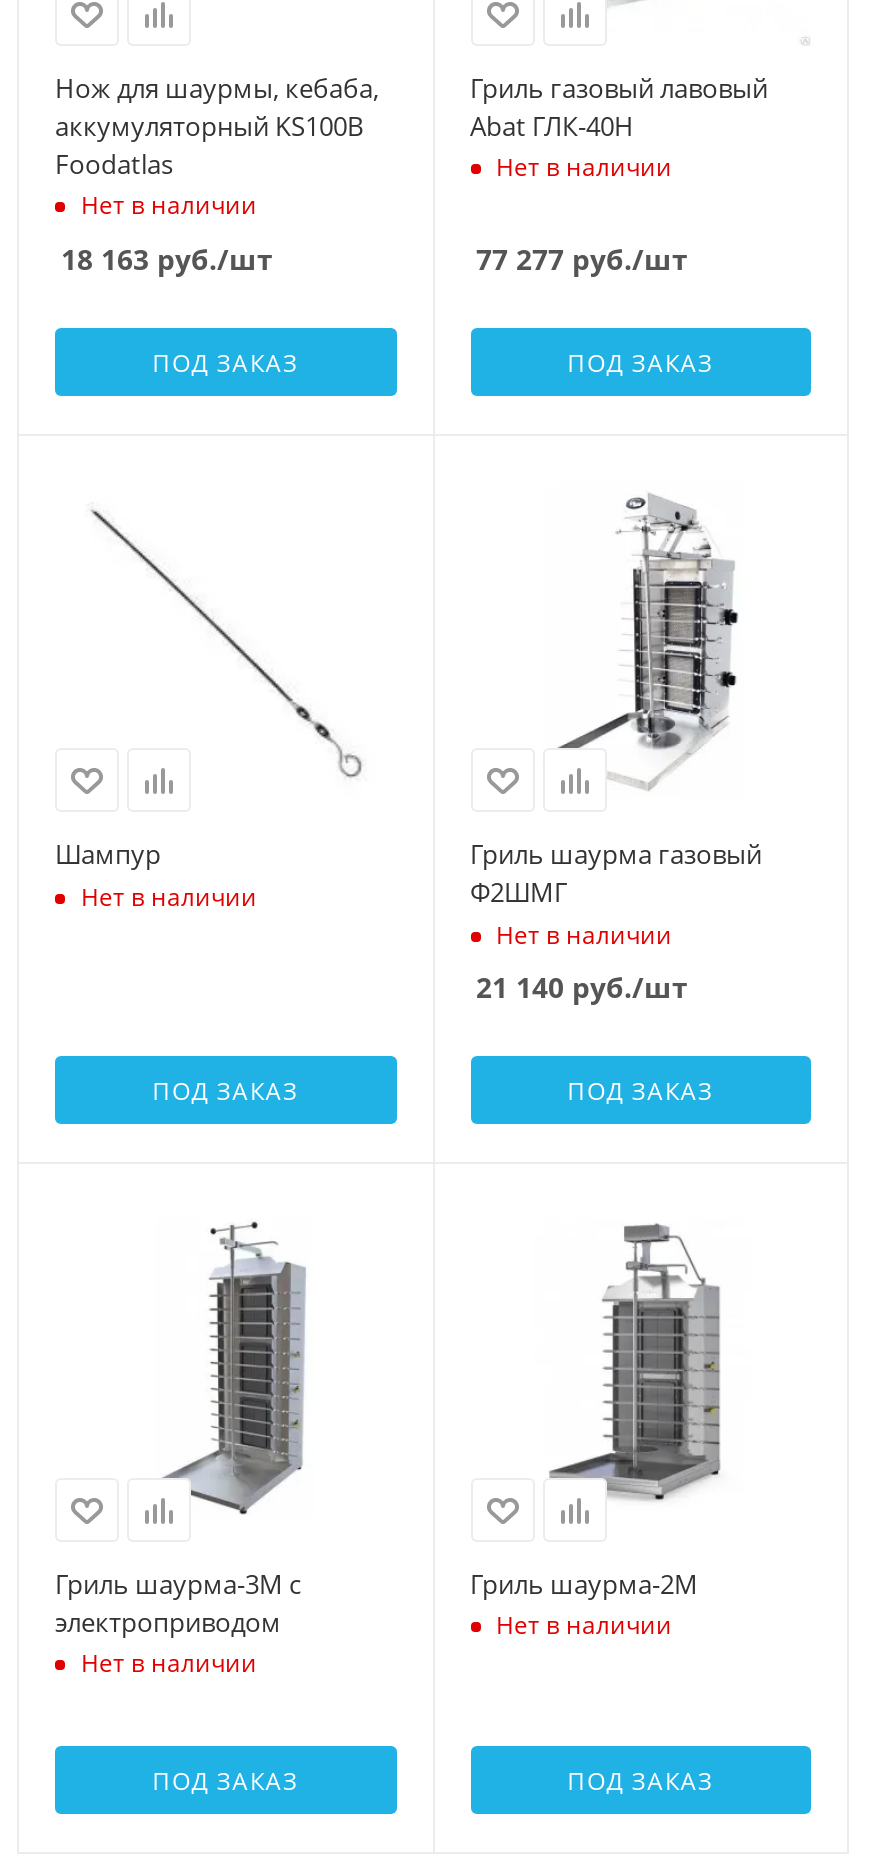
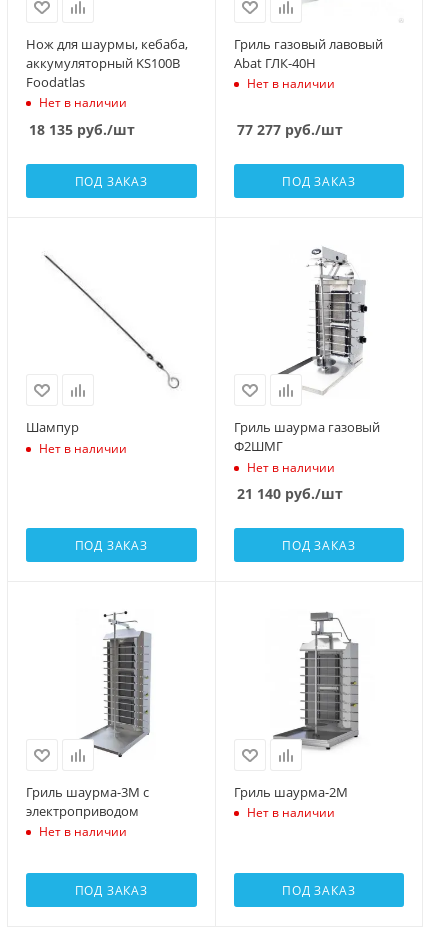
[61,239,273,277] 18 163 руб./шт -> [29,119,135,138] 18 135 руб./шт

